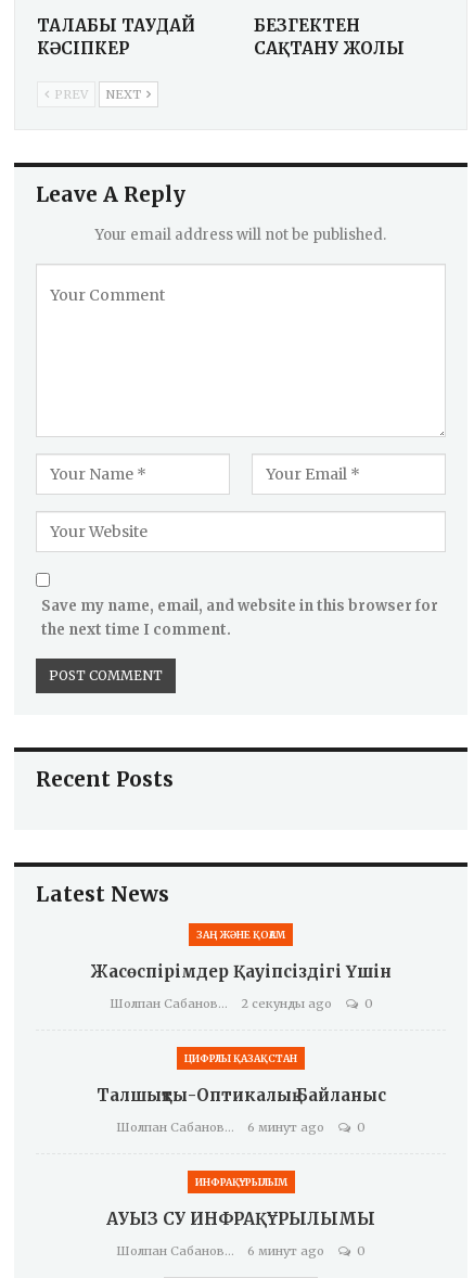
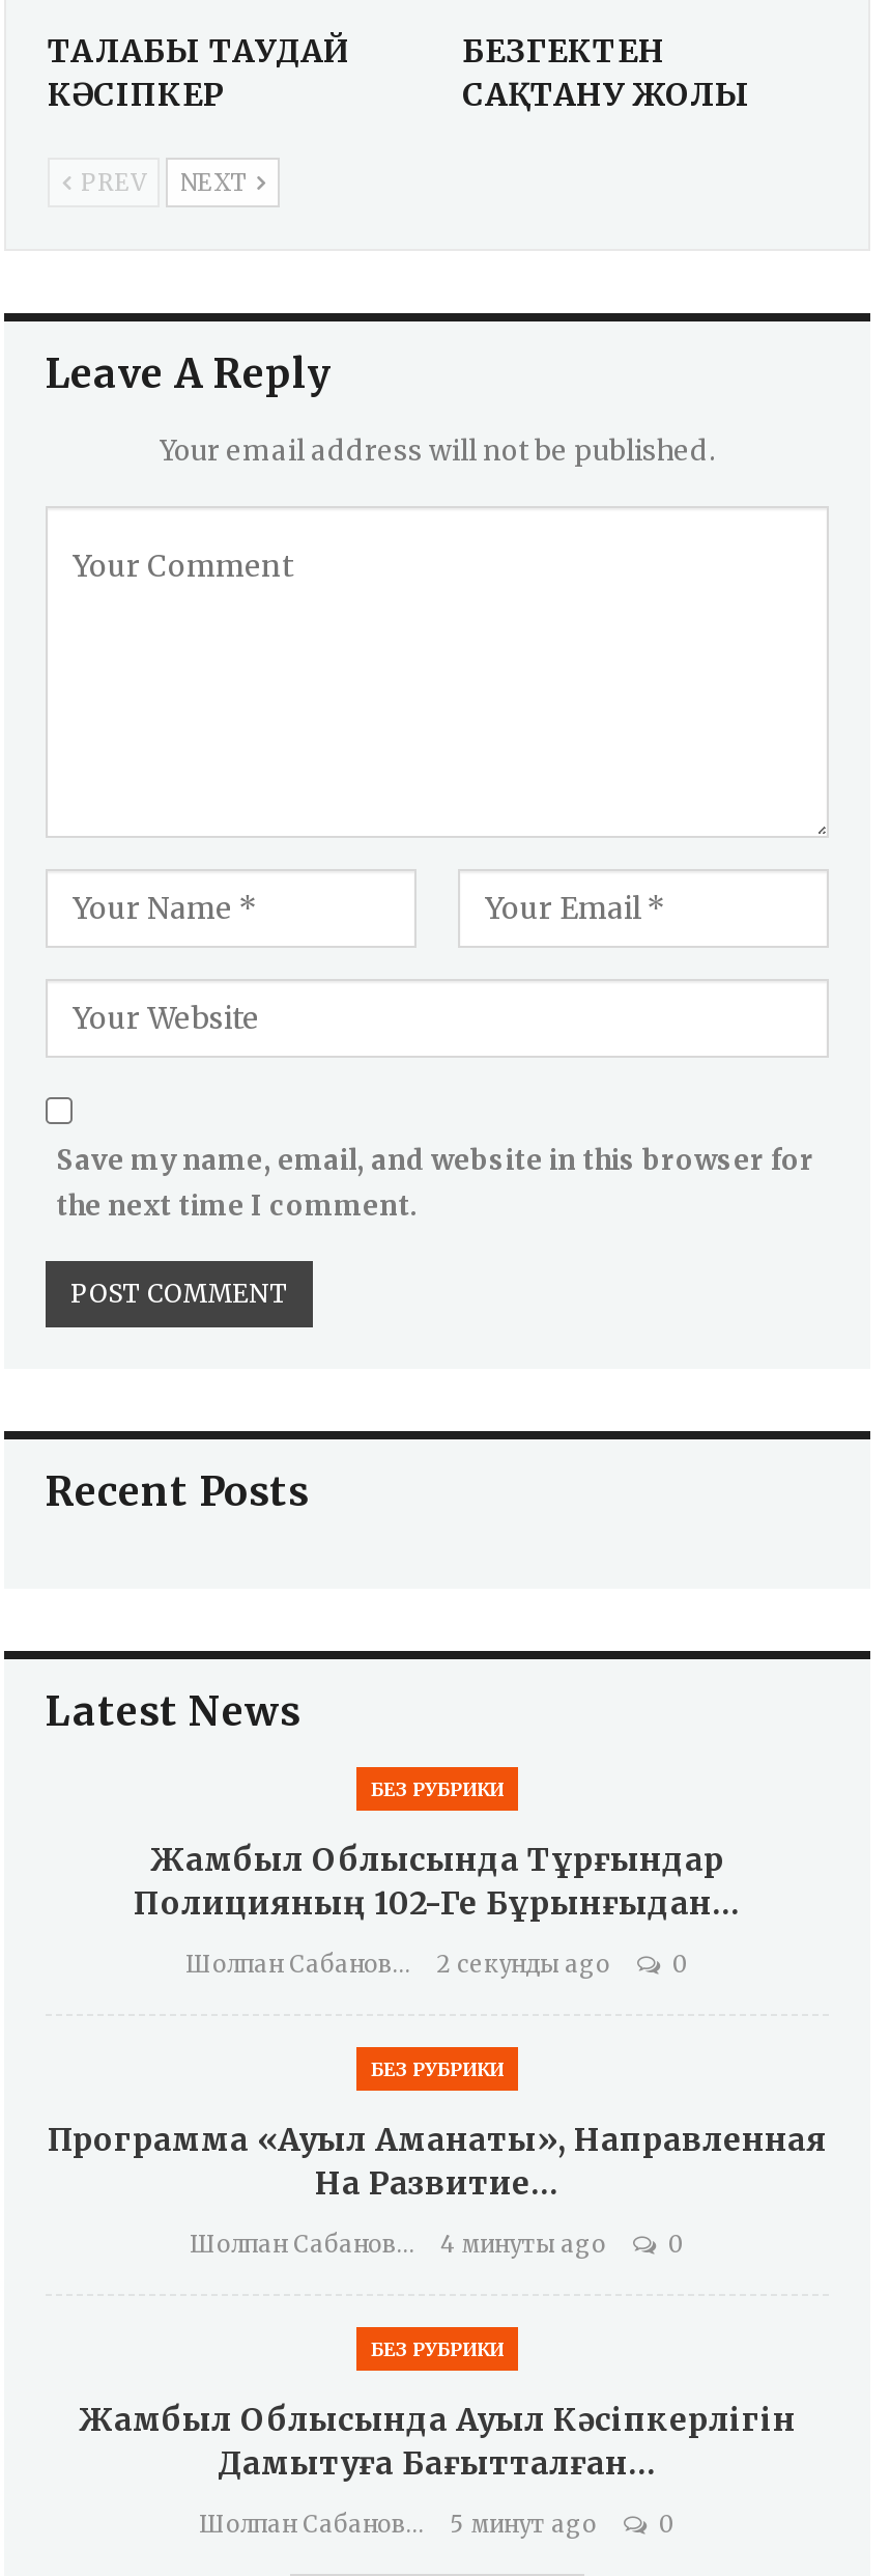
[196,929,285,941] ЗАҢ ЖӘНЕ ҚОҒАМ -> [371,1778,504,1801] БЕЗ РУБРИКИ
[90,962,392,982] Жасөспірімдер Қауіпсіздігі Үшін -> [134,1841,741,1923] Жамбыл Облысында Тұрғындар | Полицияның 102-Ге Бұрынғыдан…
[184,1053,297,1065] ЦИФРЛЫ ҚАЗАҚСТАН -> [371,2058,504,2081] БЕЗ РУБРИКИ
[96,1085,386,1106] Талшықты-Оптикалық Байланыс -> [48,2121,827,2203] Программа «Ауыл Аманаты», Направленная | На Развитие…
[247,1120,324,1135] 6 минут ago -> [440,2230,606,2259] 4 минуты ago
[195,1176,287,1188] ИНФРАҚҰРЫЛЫМ -> [371,2338,504,2361] БЕЗ РУБРИКИ
[106,1209,375,1230] АУЫЗ СУ ИНФРАҚҰРЫЛЫМЫ -> [79,2401,796,2483] Жамбыл Облысында Ауыл Кәсіпкерлігін | Дамытуға Бағытталған…
[247,1244,324,1259] 6 минут ago -> [450,2510,597,2539] 5 минут ago

